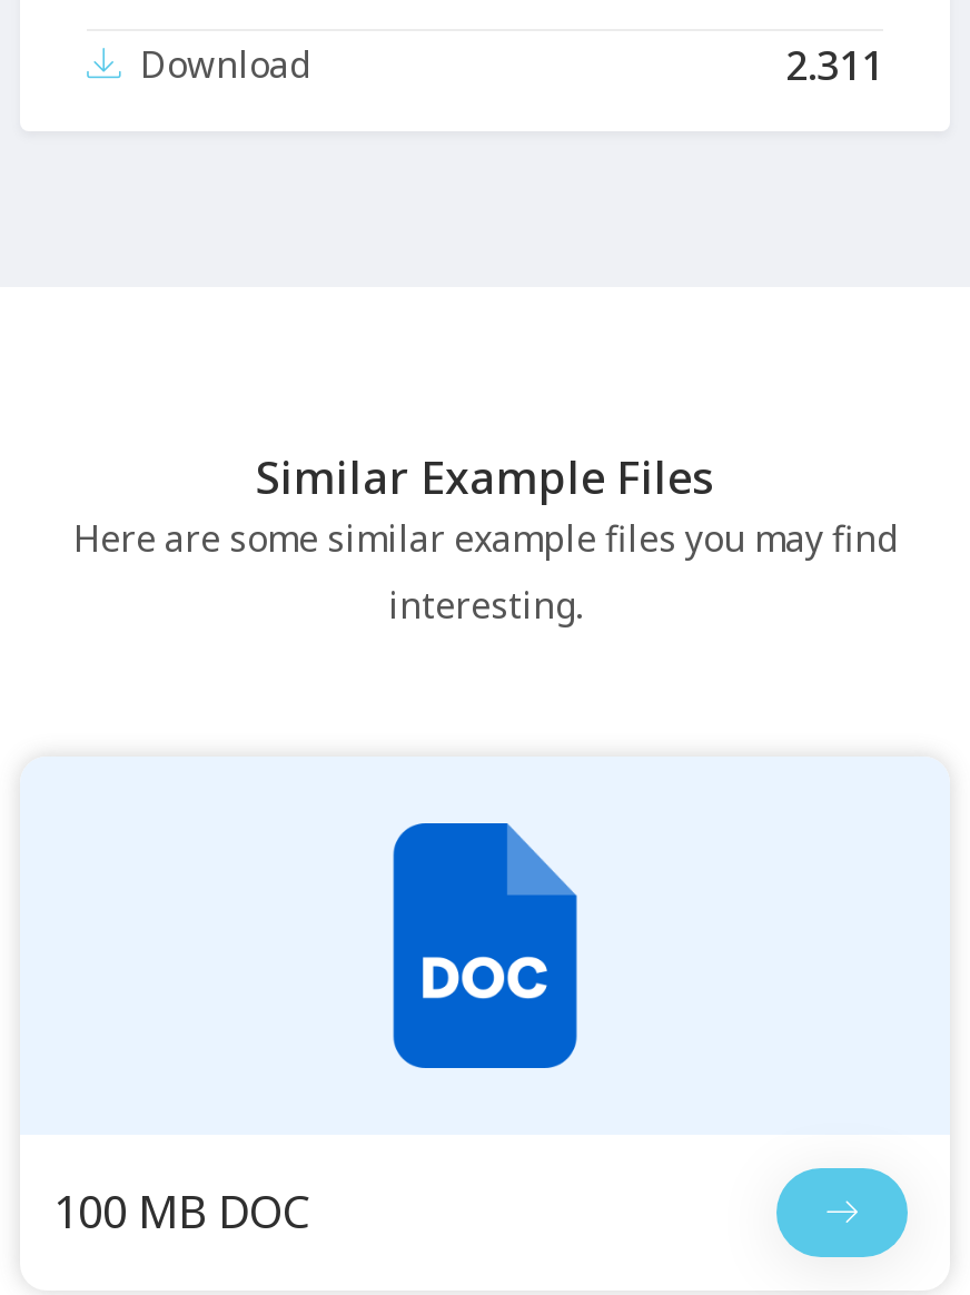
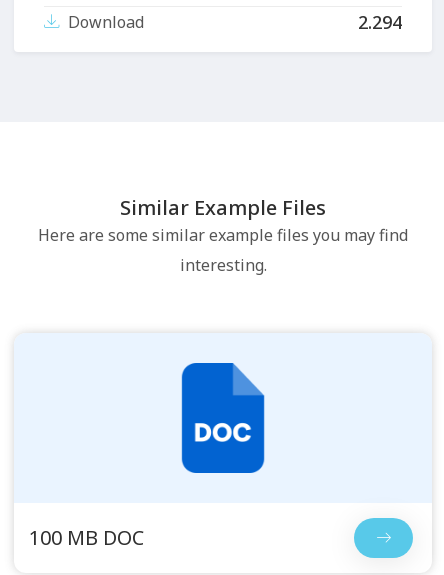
[785,38,883,91] 2.311 -> [358,10,402,34] 2.294

